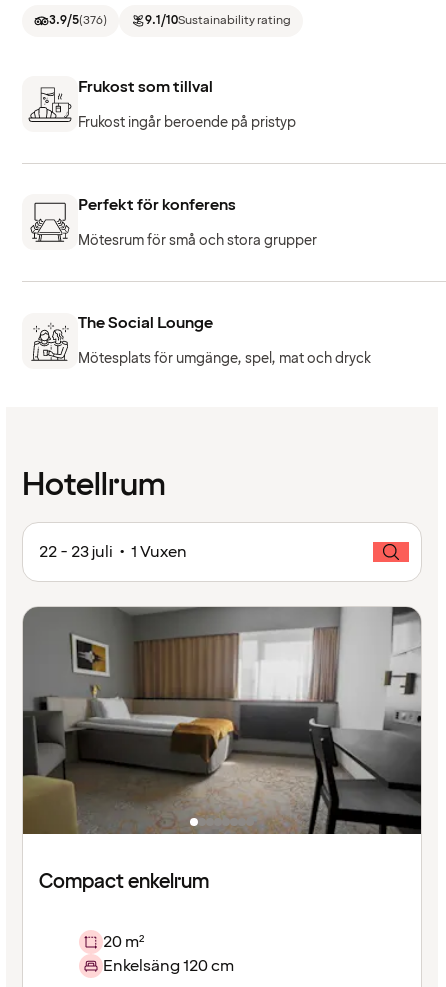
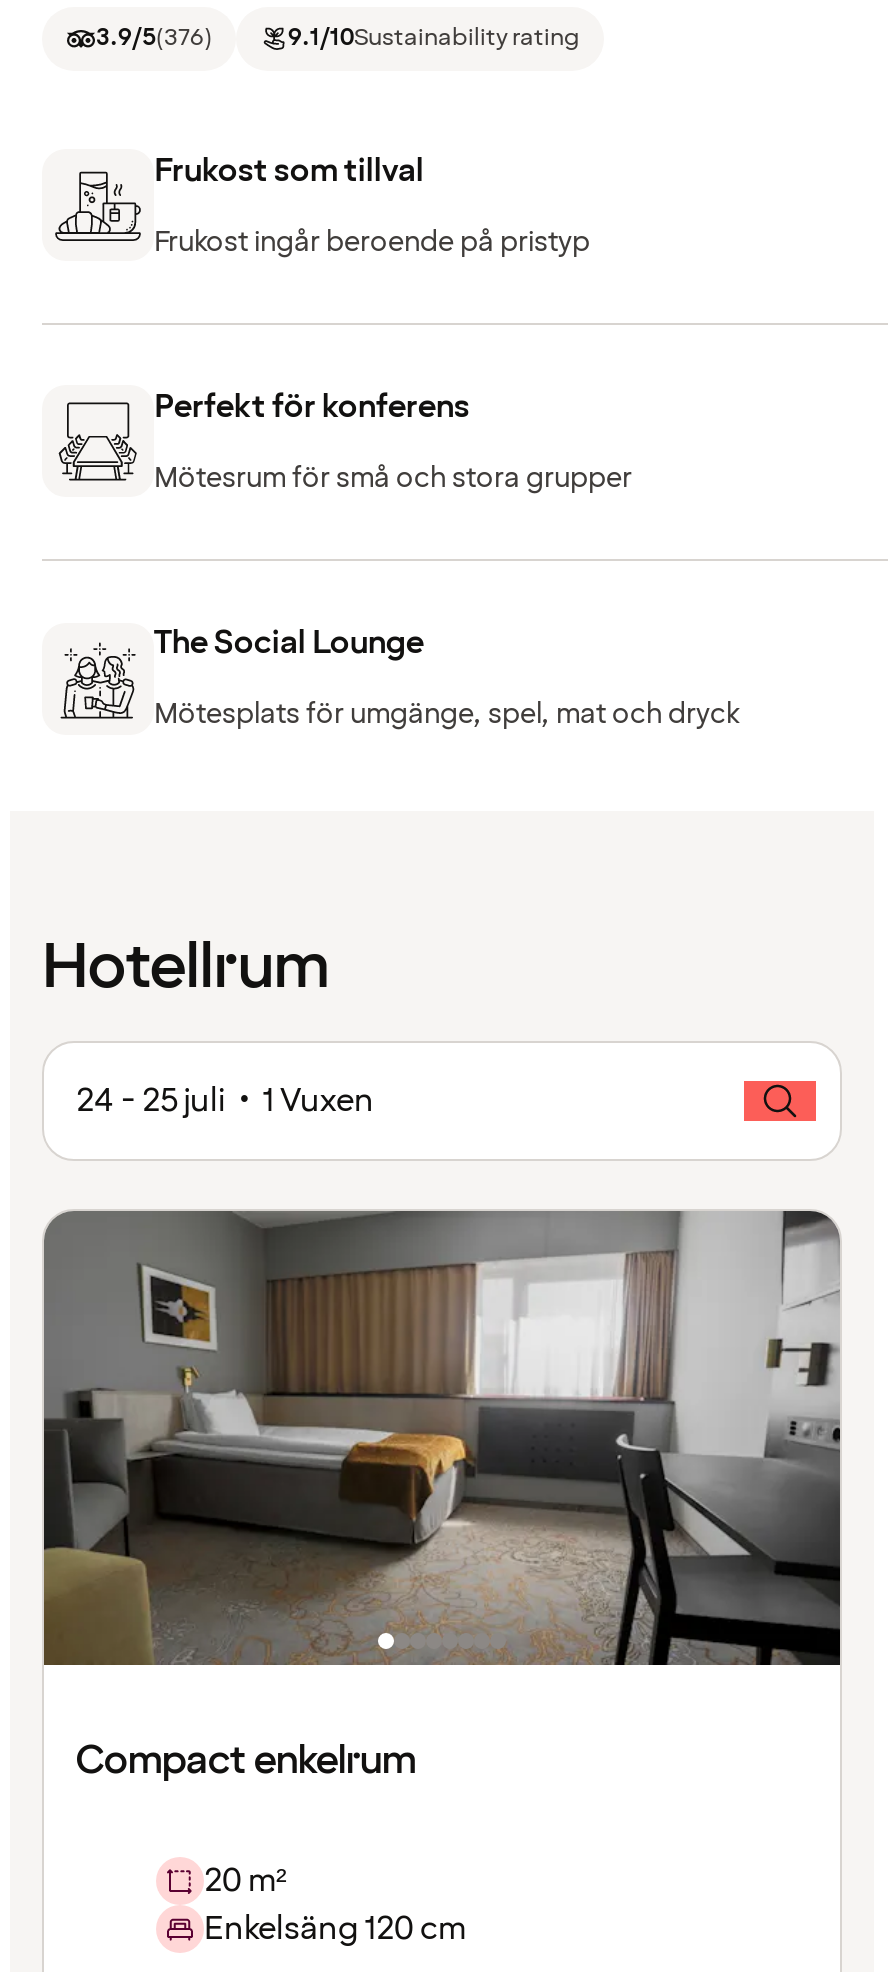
[39,541,187,563] 22 - 23 juli • 1 Vuxen -> [76,1079,374,1123] 24 - 25 juli • 1 Vuxen

